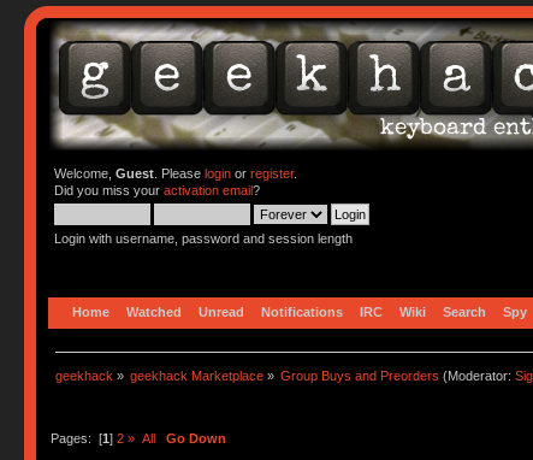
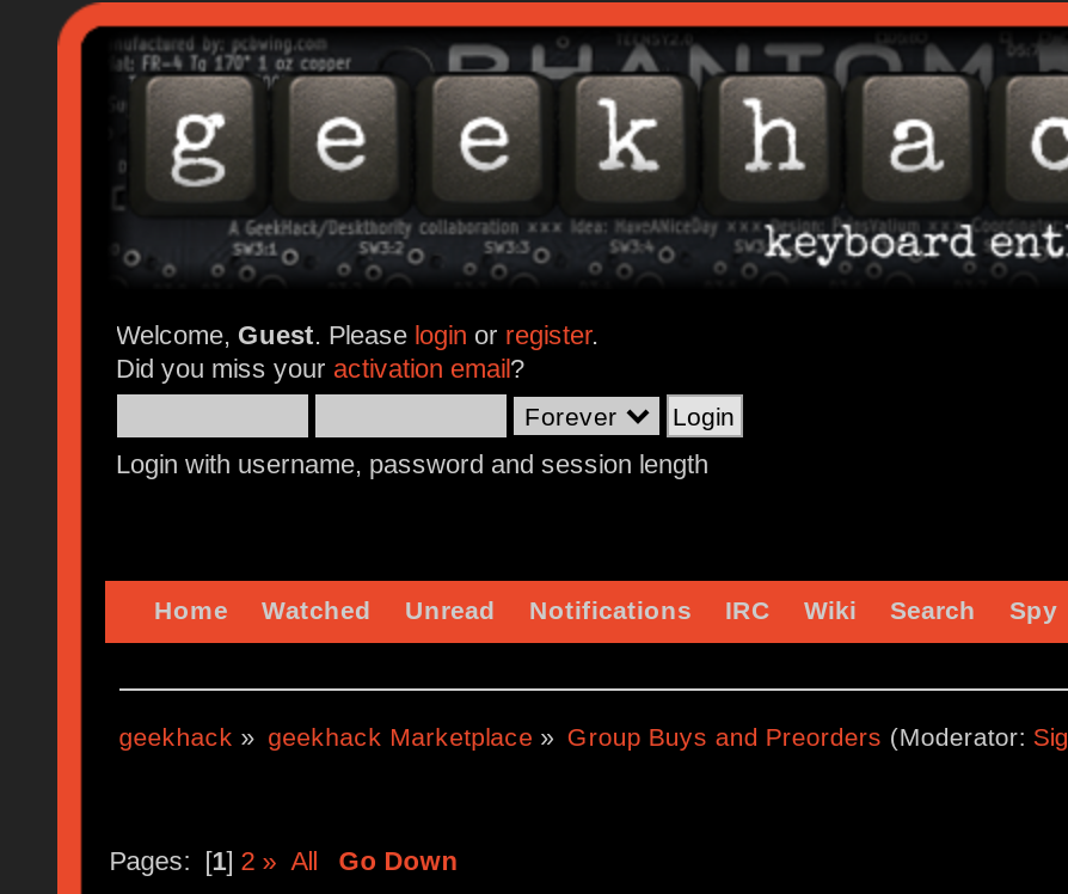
[51,22,529,149] [image] -> [112,36,1061,284] [image]

